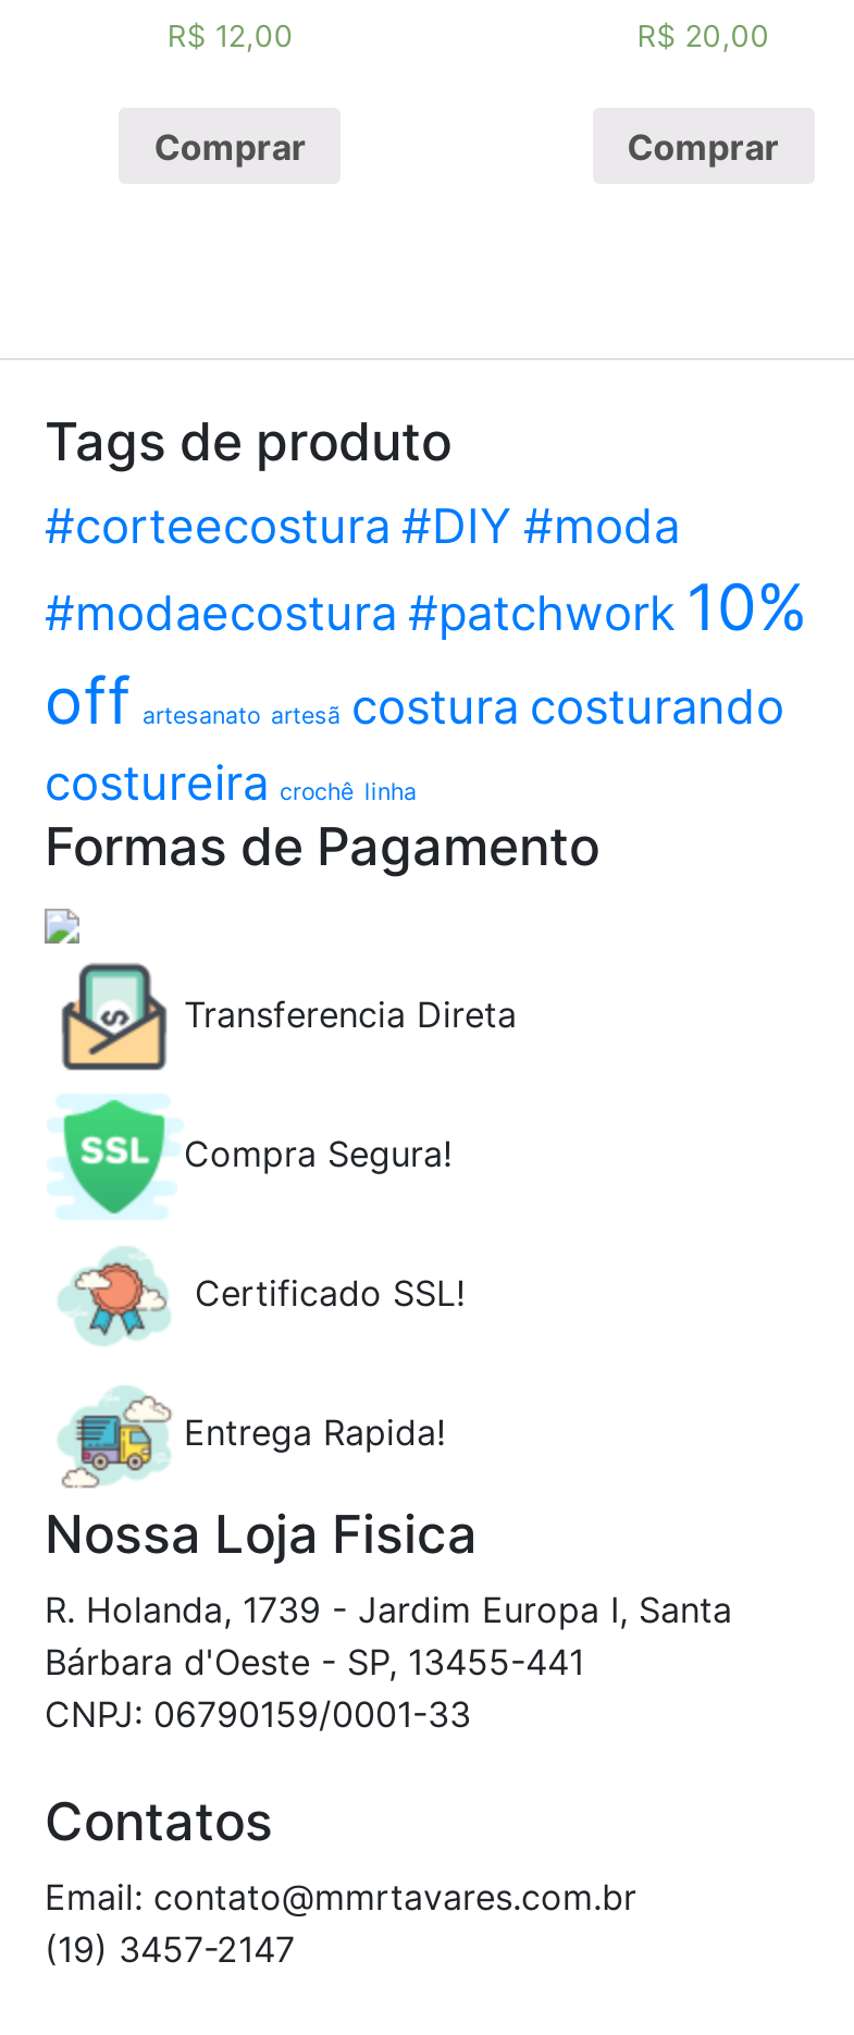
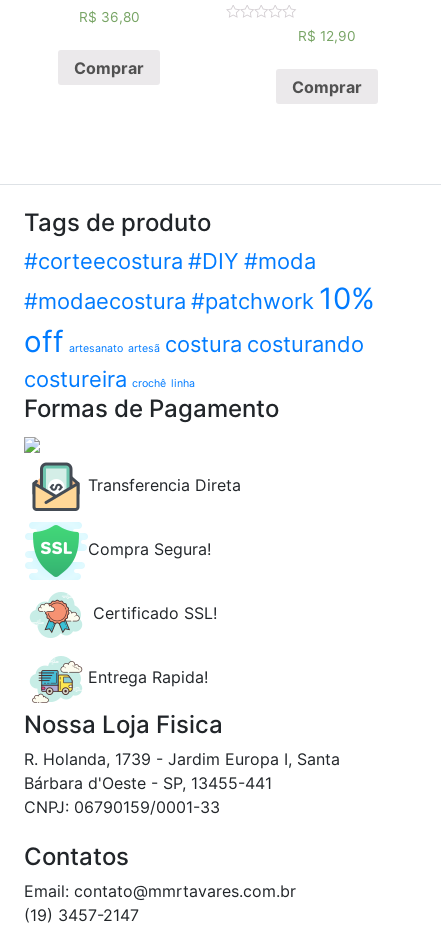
[167,18,293,53] R$12,00 -> [79,9,140,25] R$36,80
[637,18,770,53] R$20,00 -> [298,28,356,44] R$12,90

